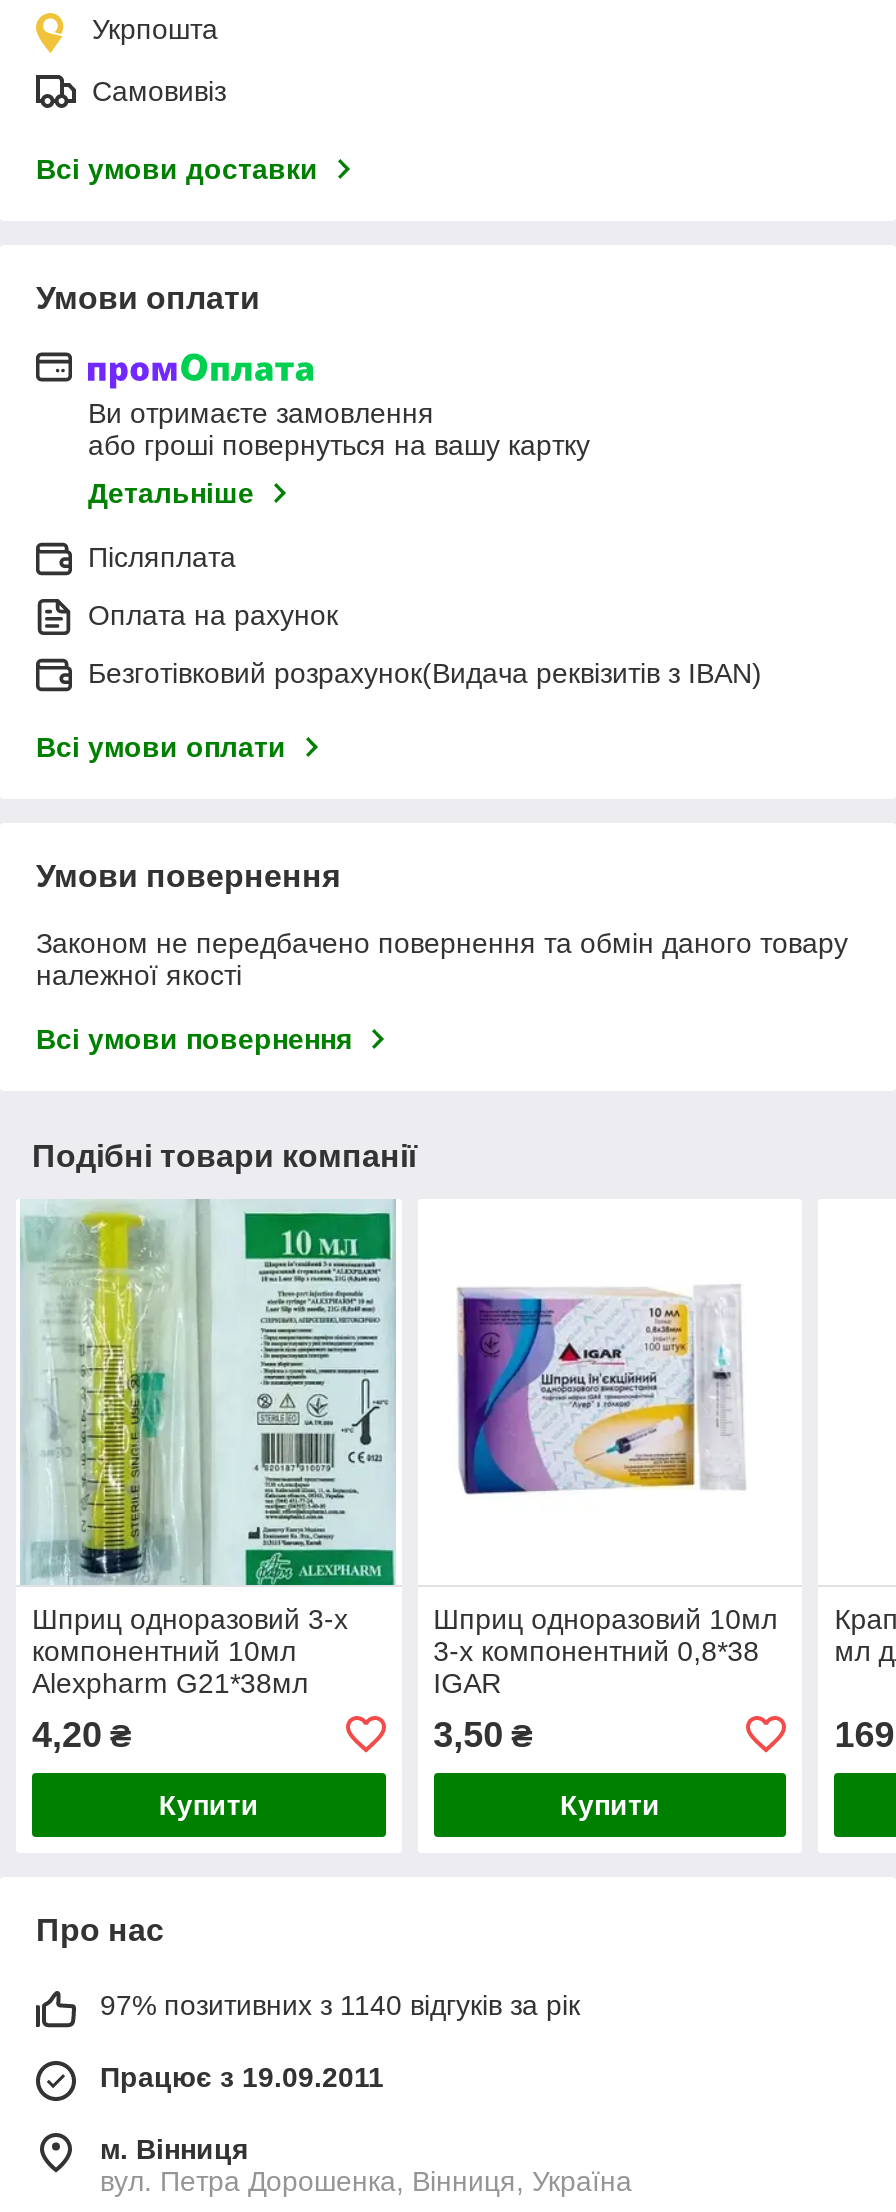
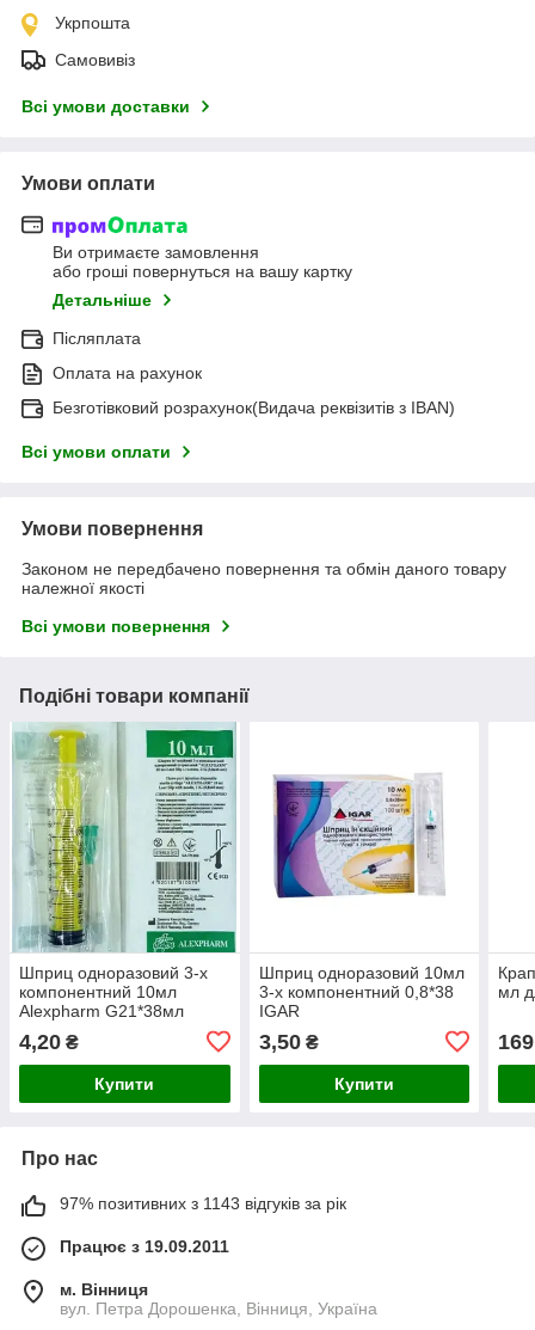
[100,1989,580,2021] 97% позитивних з 1140 відгуків за рік -> [60,1194,346,1213] 97% позитивних з 1143 відгуків за рік

